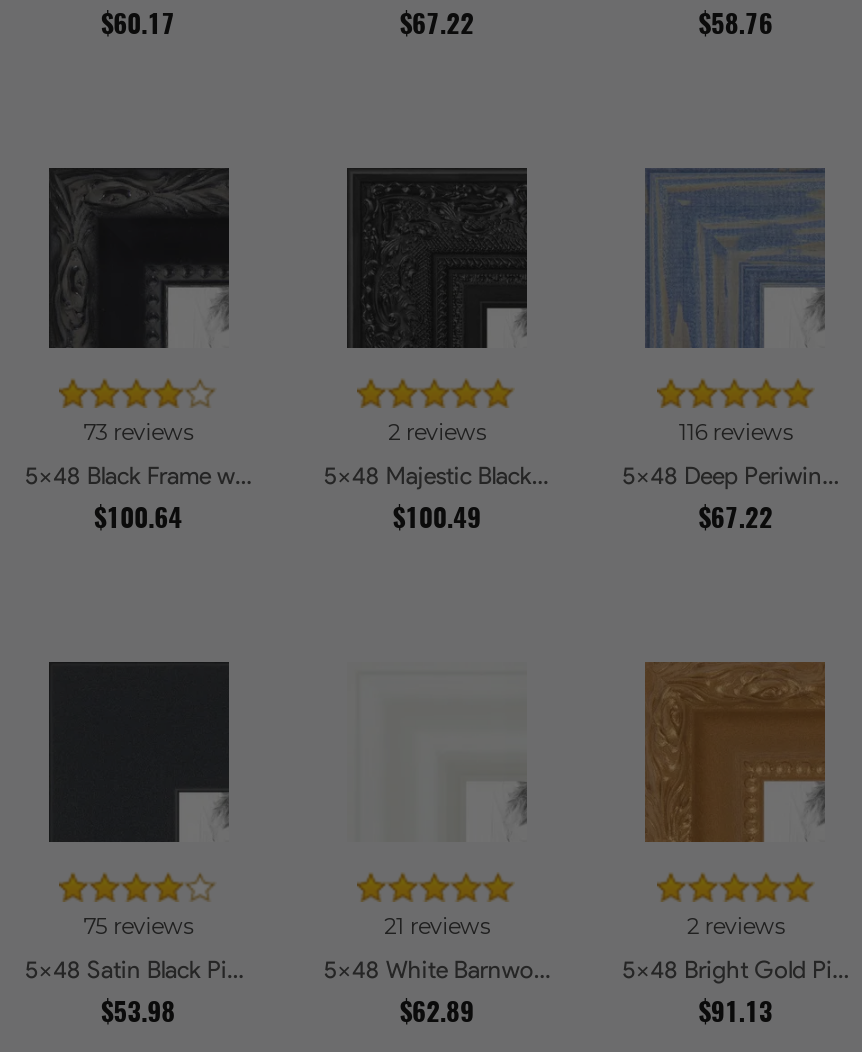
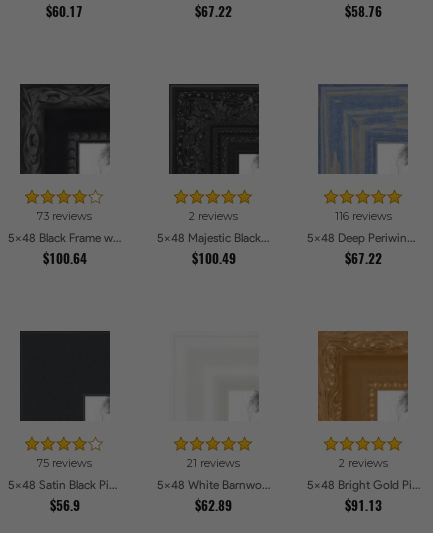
[101,994,175,1028] $53.98 -> [50,497,80,514] $56.9

